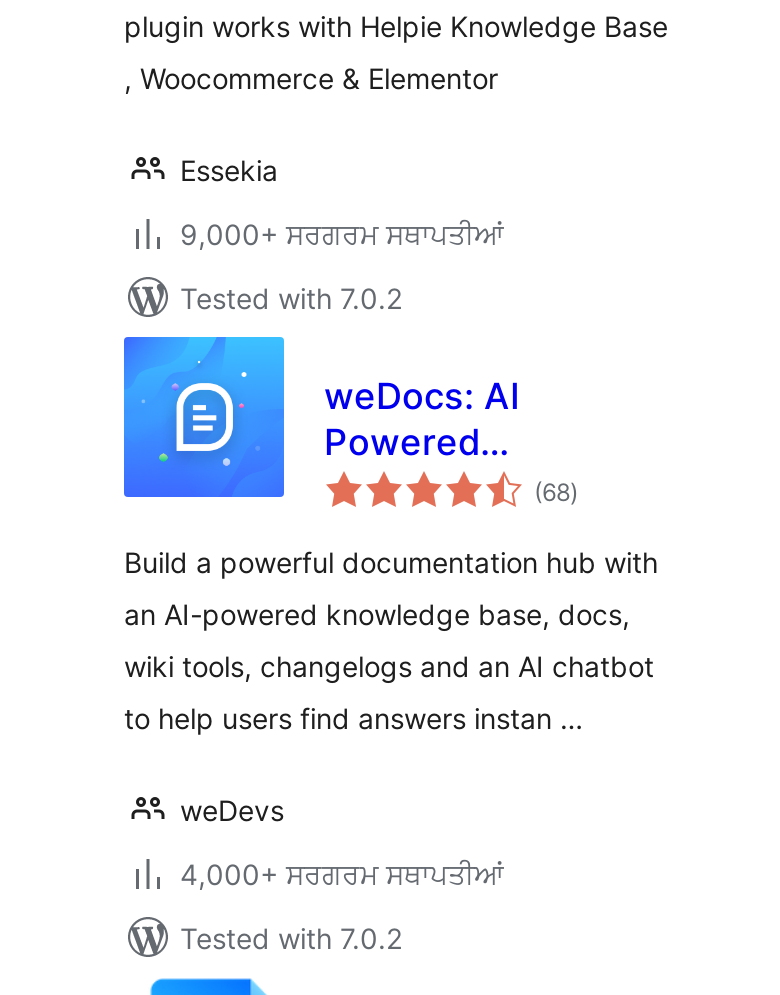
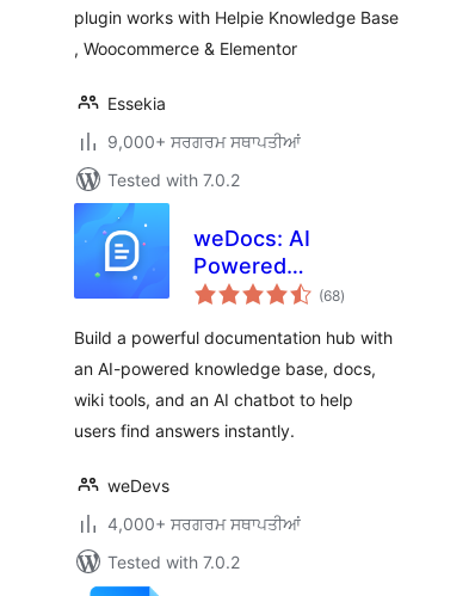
[124,649,654,683] wiki tools, changelogs and an AI chatbot -> [74,389,353,410] wiki tools, and an AI chatbot to help
[124,701,584,735] to help users find answers instan … -> [74,420,295,441] users find answers instantly.

